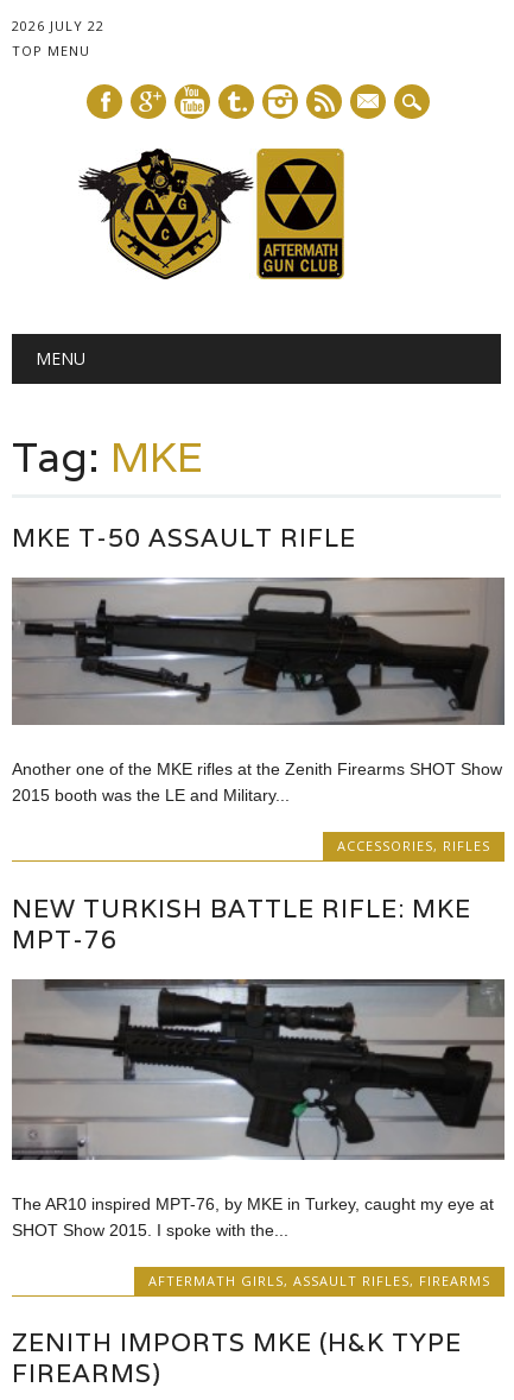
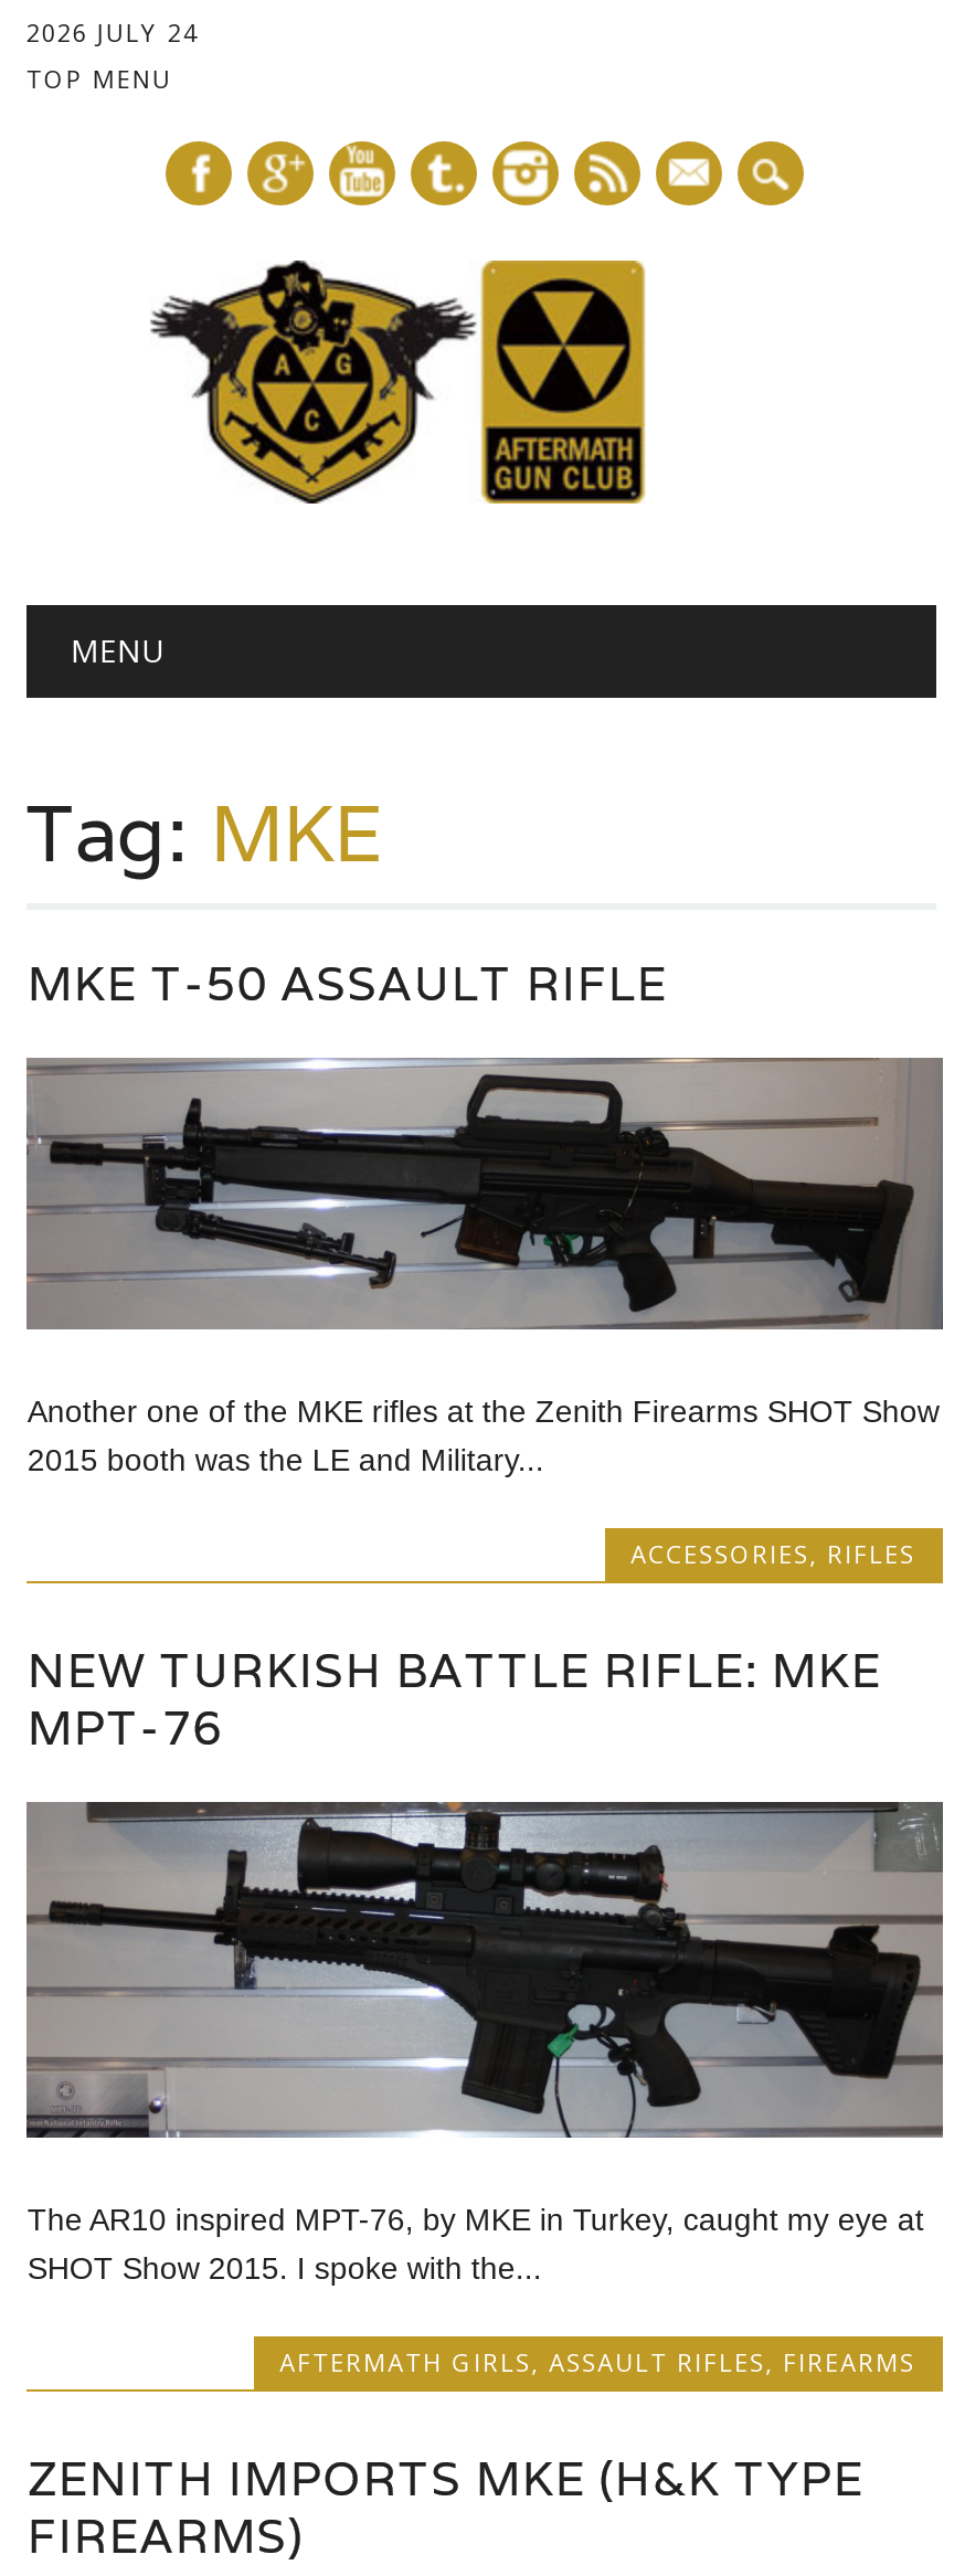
[12,17,104,34] 2026 JULY 22 -> [26,15,199,49] 2026 JULY 24

